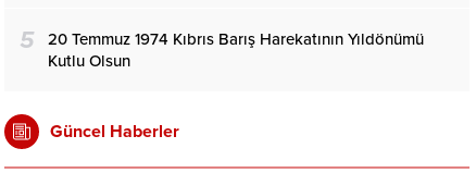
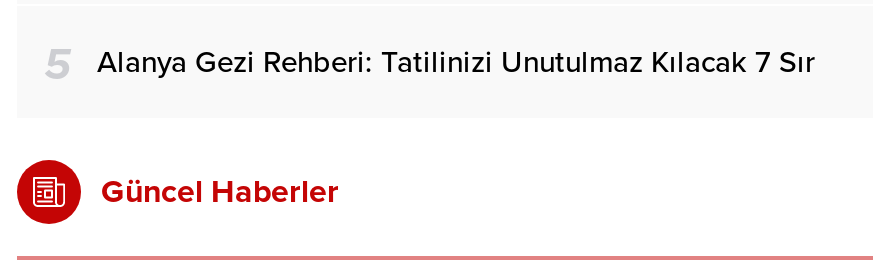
[48,30,424,71] 20 Temmuz 1974 Kıbrıs Barış Harekatının Yıldönümü | Kutlu Olsun -> [97,45,815,81] Alanya Gezi Rehberi: Tatilinizi Unutulmaz Kılacak 7 Sır

